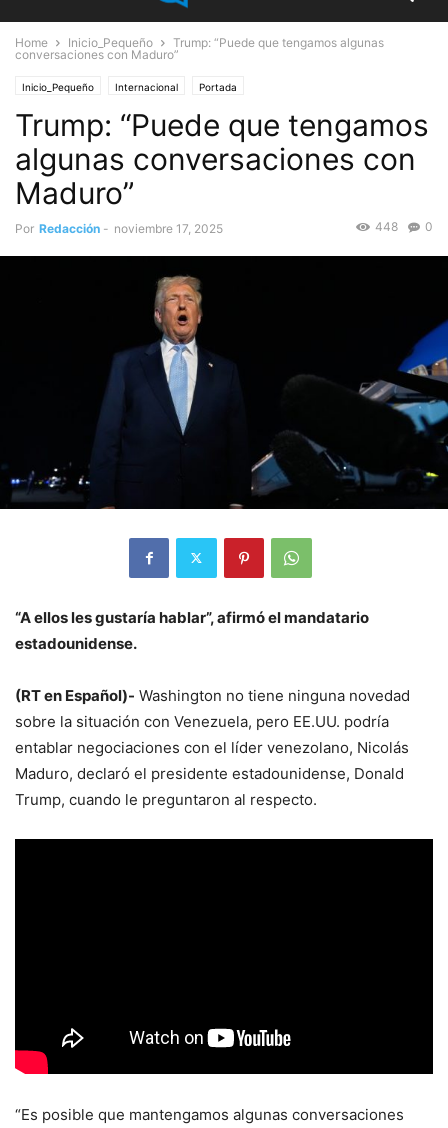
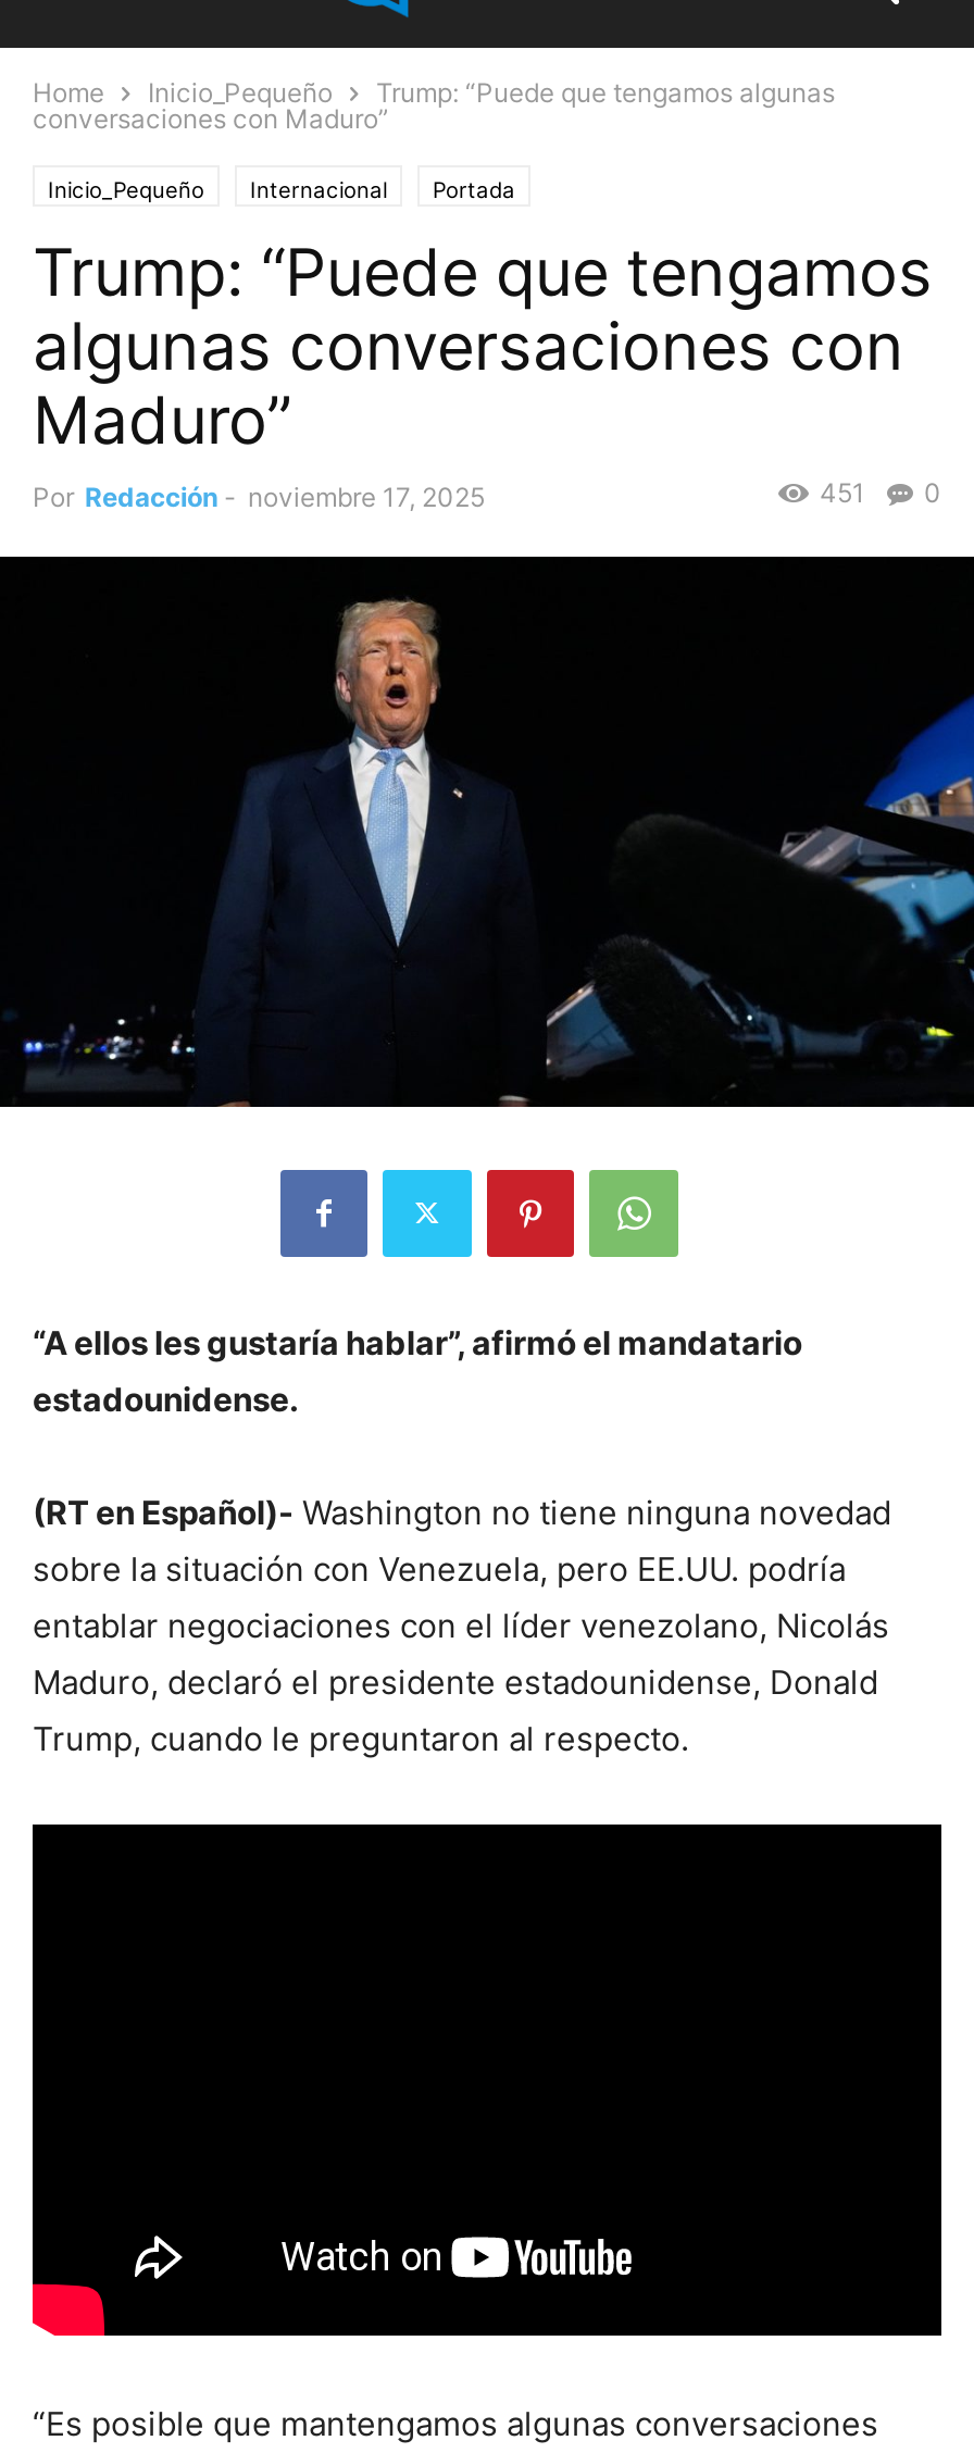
[375,219,433,234] 448 0 -> [820,476,941,509] 451 0

